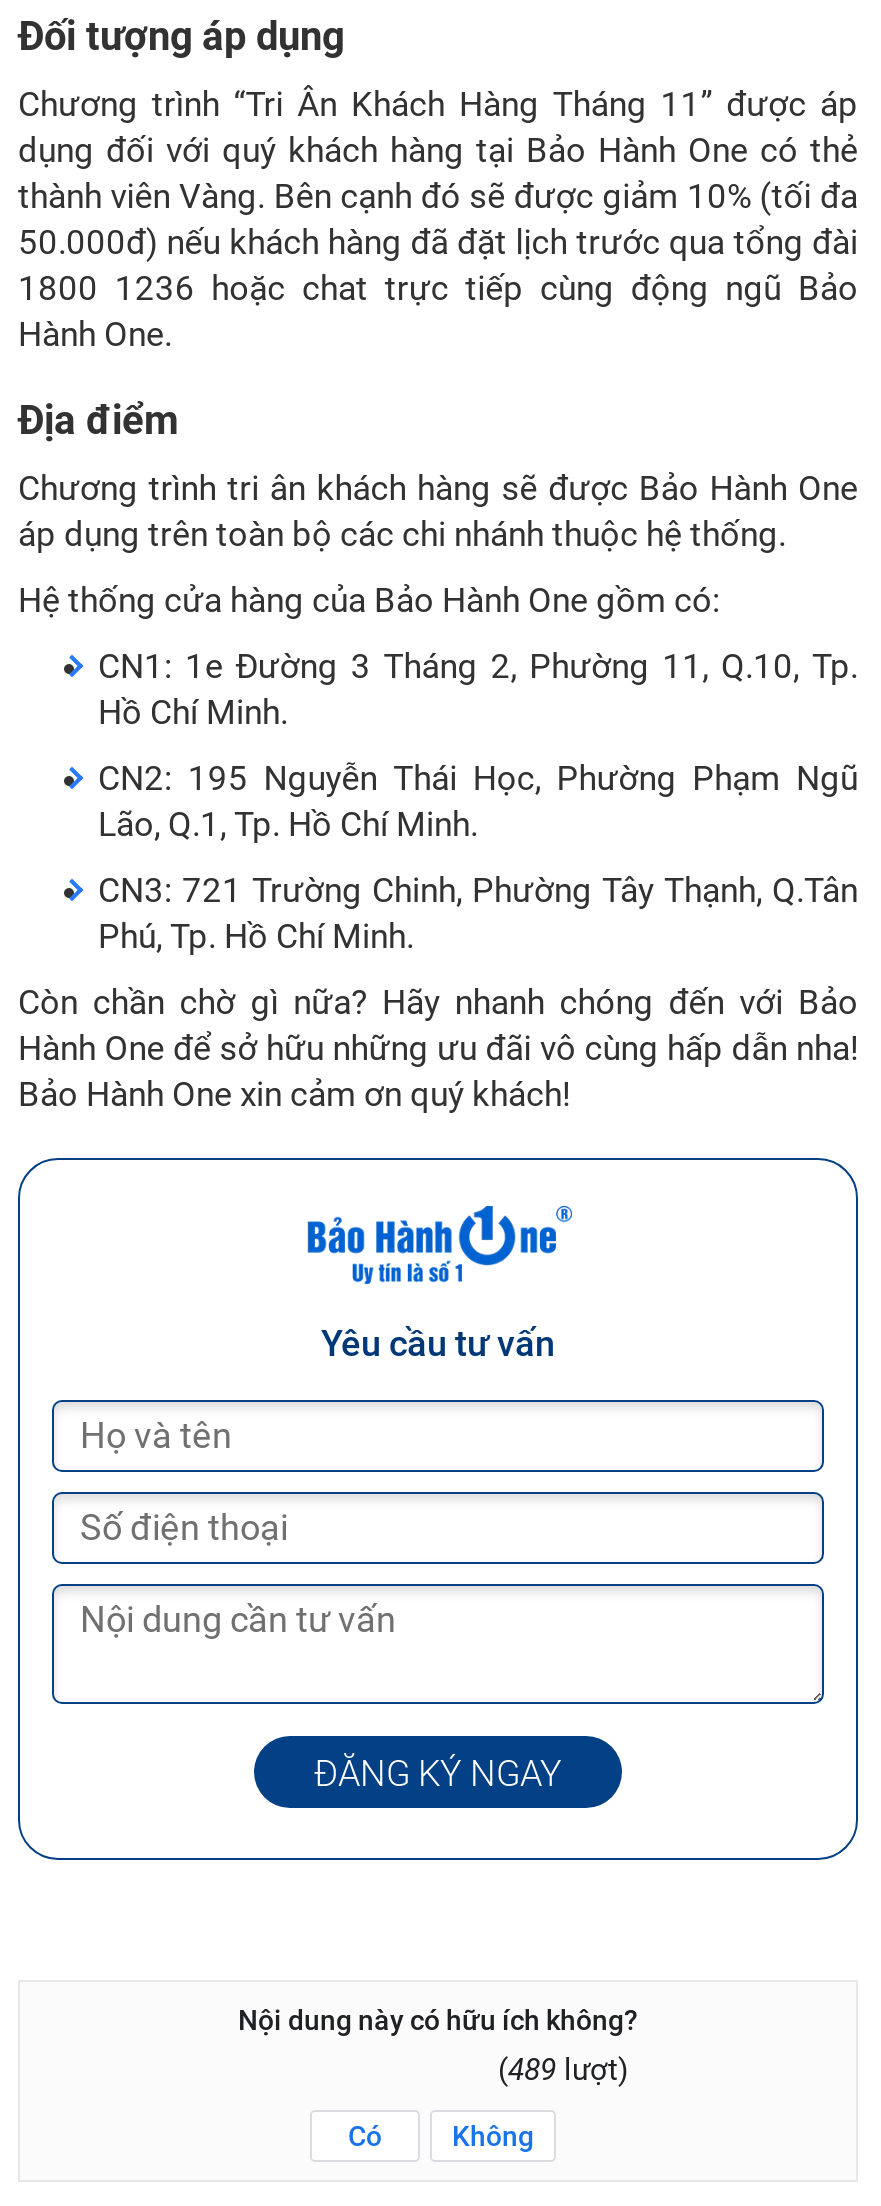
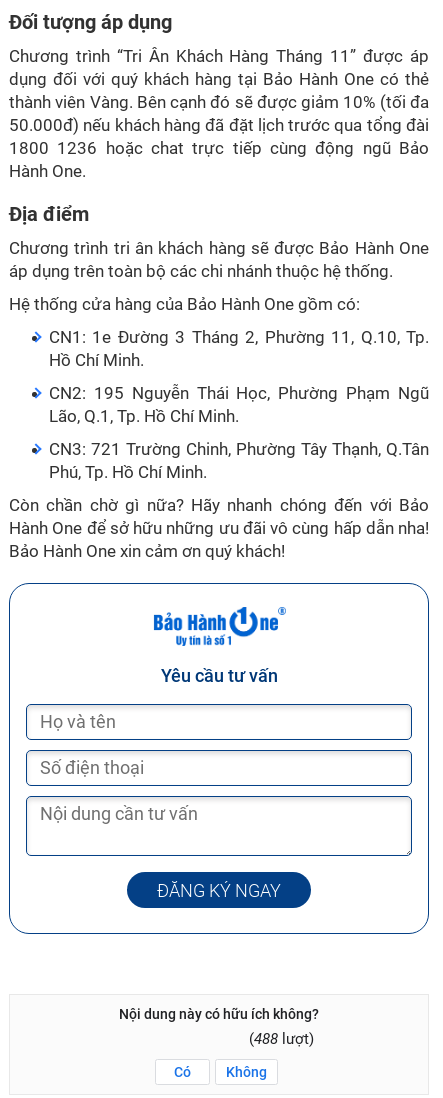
[498,2051,628,2087] (489 lượt) -> [249,1030,314,1048] (488 lượt)

